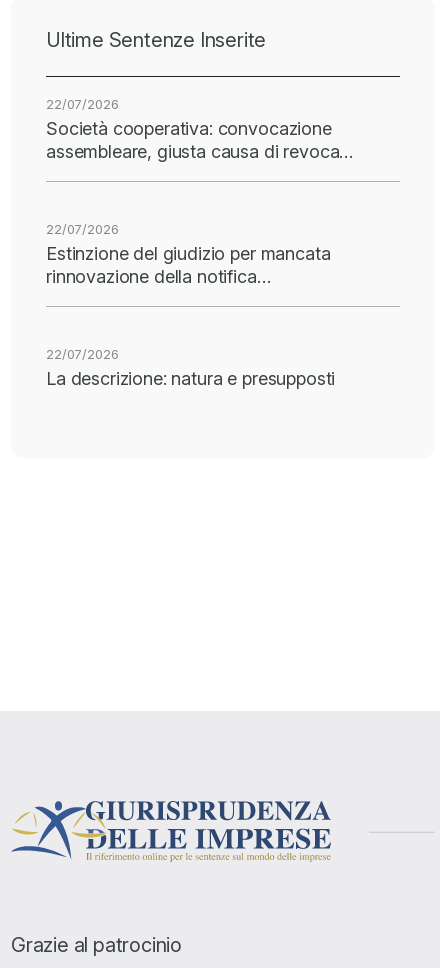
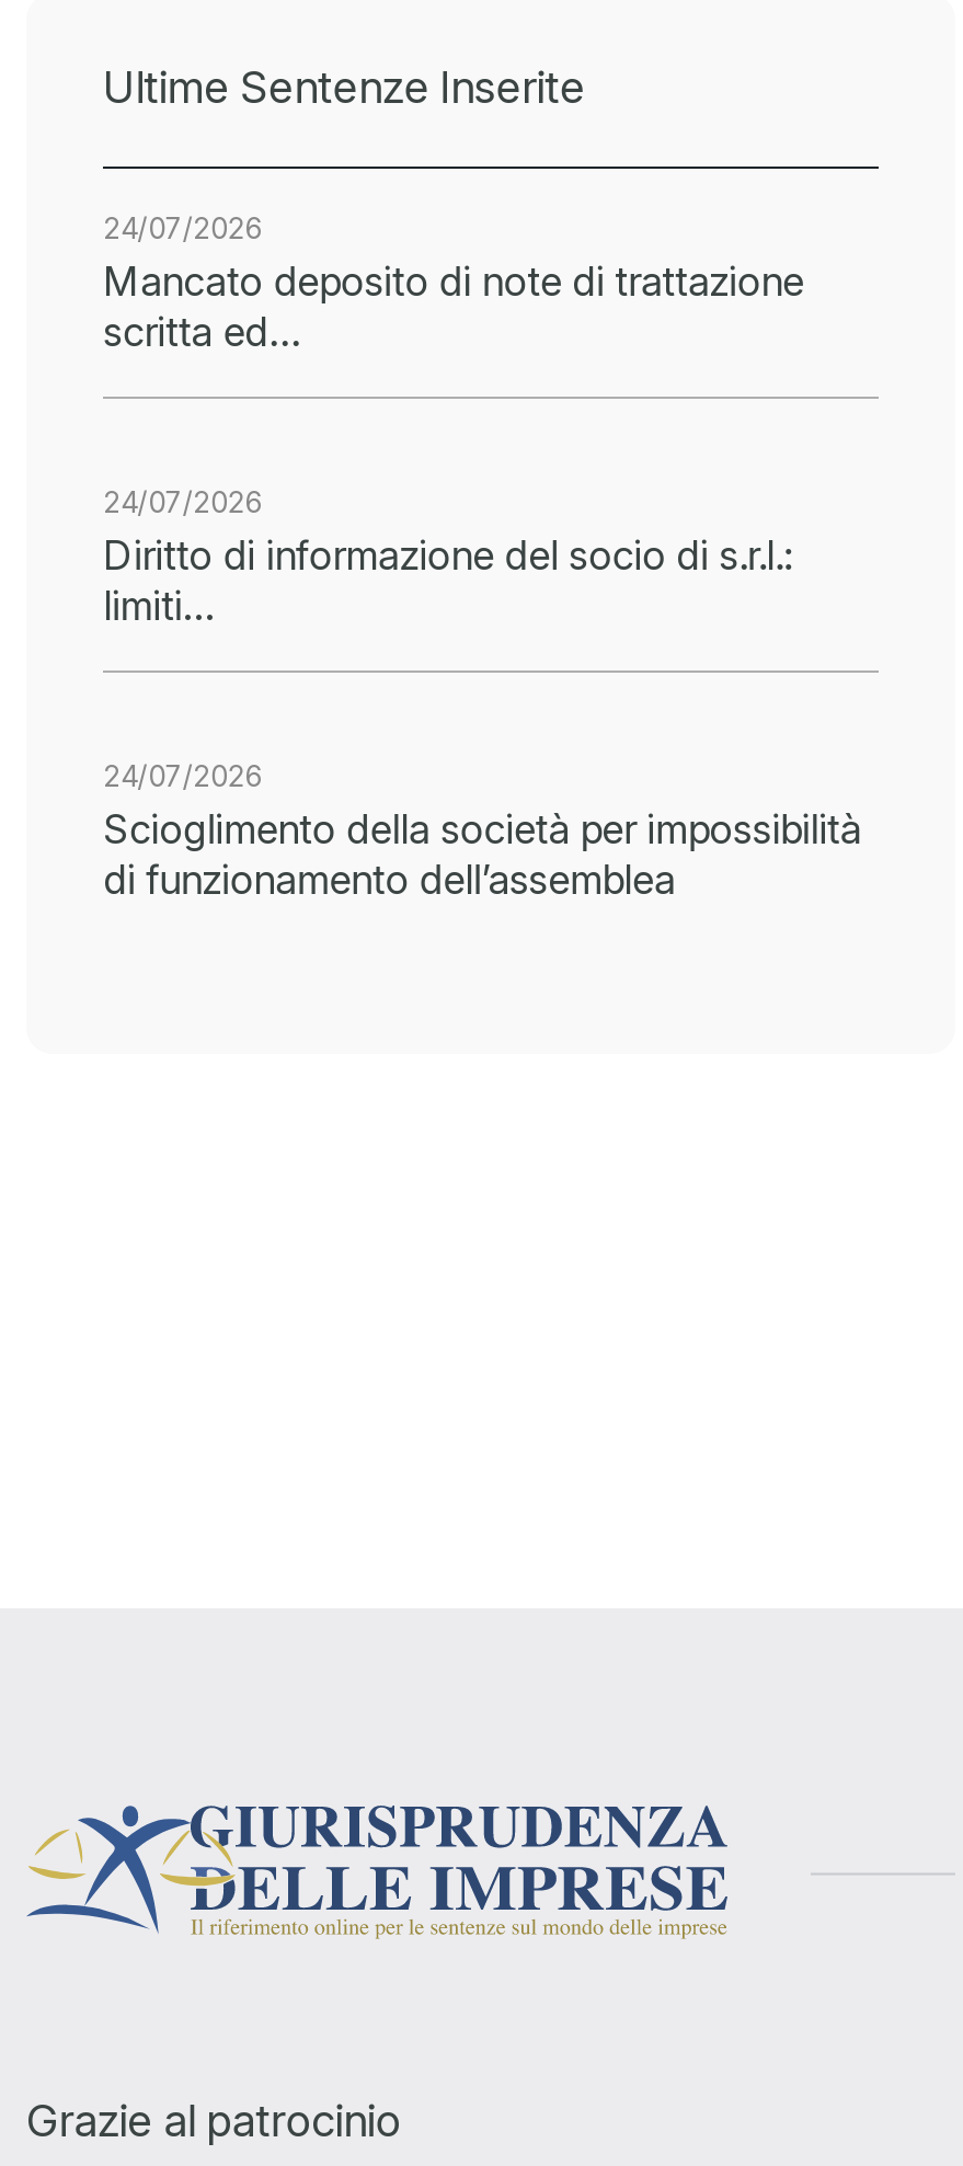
[46,96,353,162] 22/07/2026 | Società cooperativa: convocazione | assembleare, giusta causa di revoca… -> [103,210,804,355] 24/07/2026 | Mancato deposito di note di trattazione | scritta ed…
[46,221,330,287] 22/07/2026 | Estinzione del giudizio per mancata | rinnovazione della notifica… -> [103,484,791,629] 24/07/2026 | Diritto di informazione del socio di s.r.l.: | limiti…
[46,346,335,389] 22/07/2026 | La descrizione: natura e presupposti -> [103,758,861,903] 24/07/2026 | Scioglimento della società per impossibilità | di funzionamento dell’assemblea

